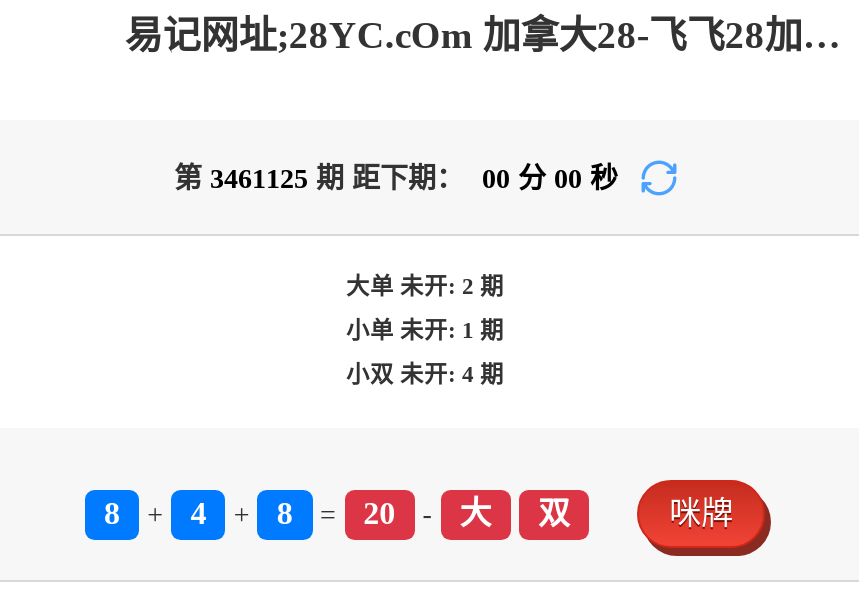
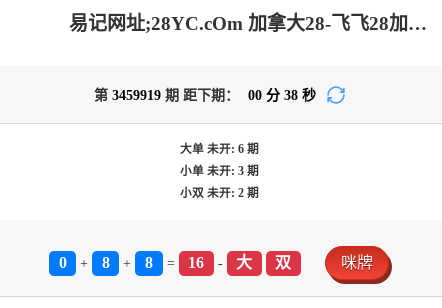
[174,164,618,194] 第3461125期 距下期： 00分 00秒 -> [93,88,315,103] 第3459919期 距下期： 00分 38秒
[346,274,504,300] 大单未开: 2期 -> [179,143,258,156] 大单未开: 6期
[346,318,504,344] 小单未开: 1期 -> [179,165,258,178] 小单未开: 3期
[346,362,504,388] 小双未开: 4期 -> [179,187,258,200] 小双未开: 2期
[104,496,120,530] 8 -> [58,254,66,271] 0
[190,496,206,530] 4 -> [102,254,110,271] 8
[363,496,395,530] 20 -> [188,254,204,271] 16

